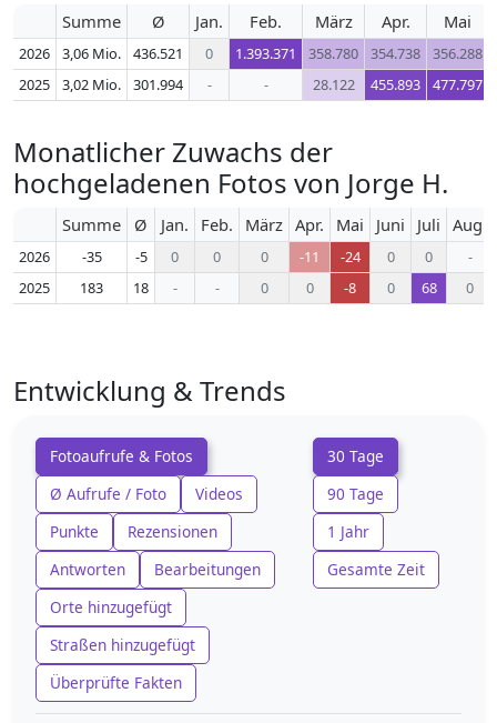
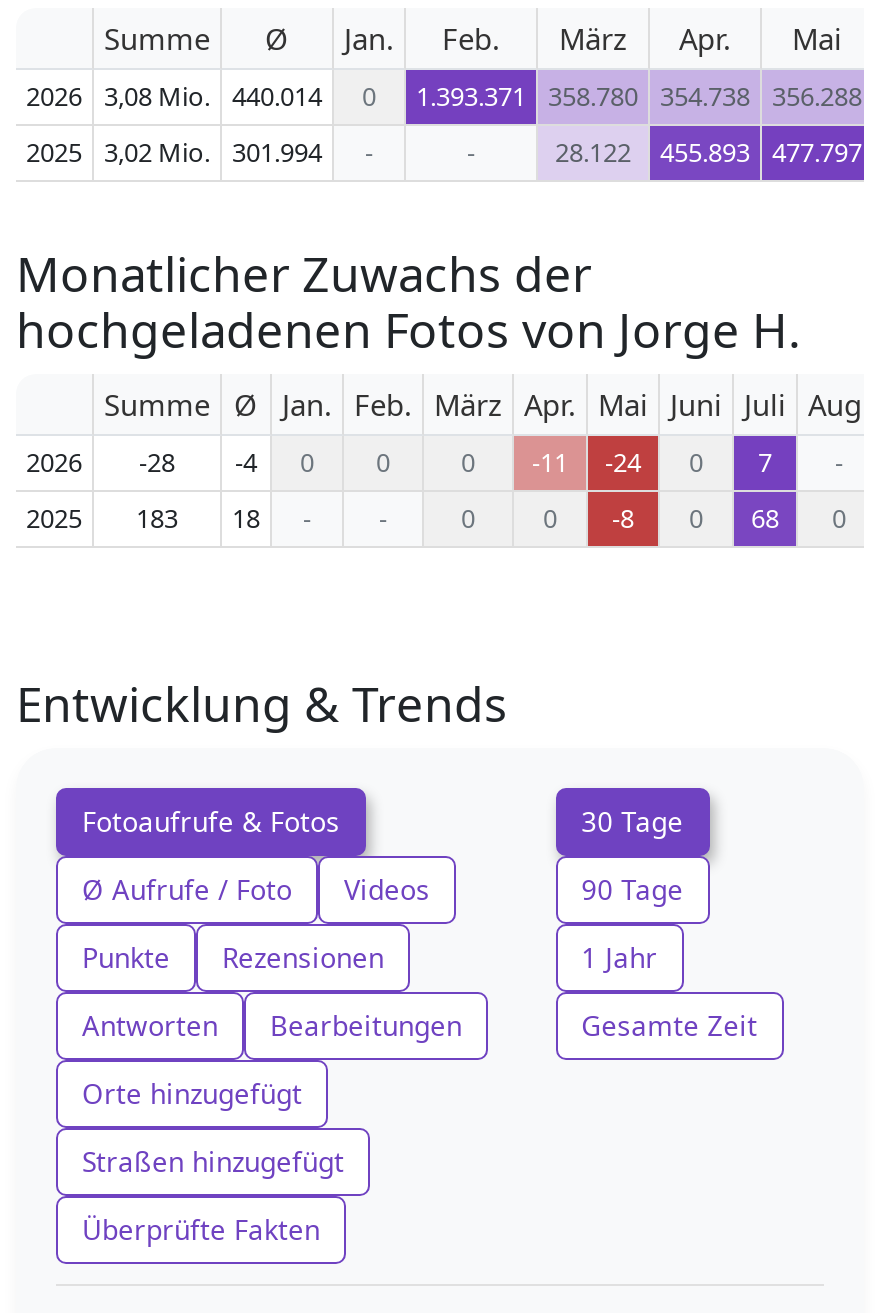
[62,43,121,63] 3,06 Mio. -> [104,78,210,114] 3,08 Mio.
[133,43,183,63] 436.521 -> [232,78,322,114] 440.014
[82,247,102,267] -35 -> [139,444,175,480] -28
[135,247,147,267] -5 -> [235,444,257,480] -4
[425,247,433,267] 0 -> [758,444,772,480] 7

